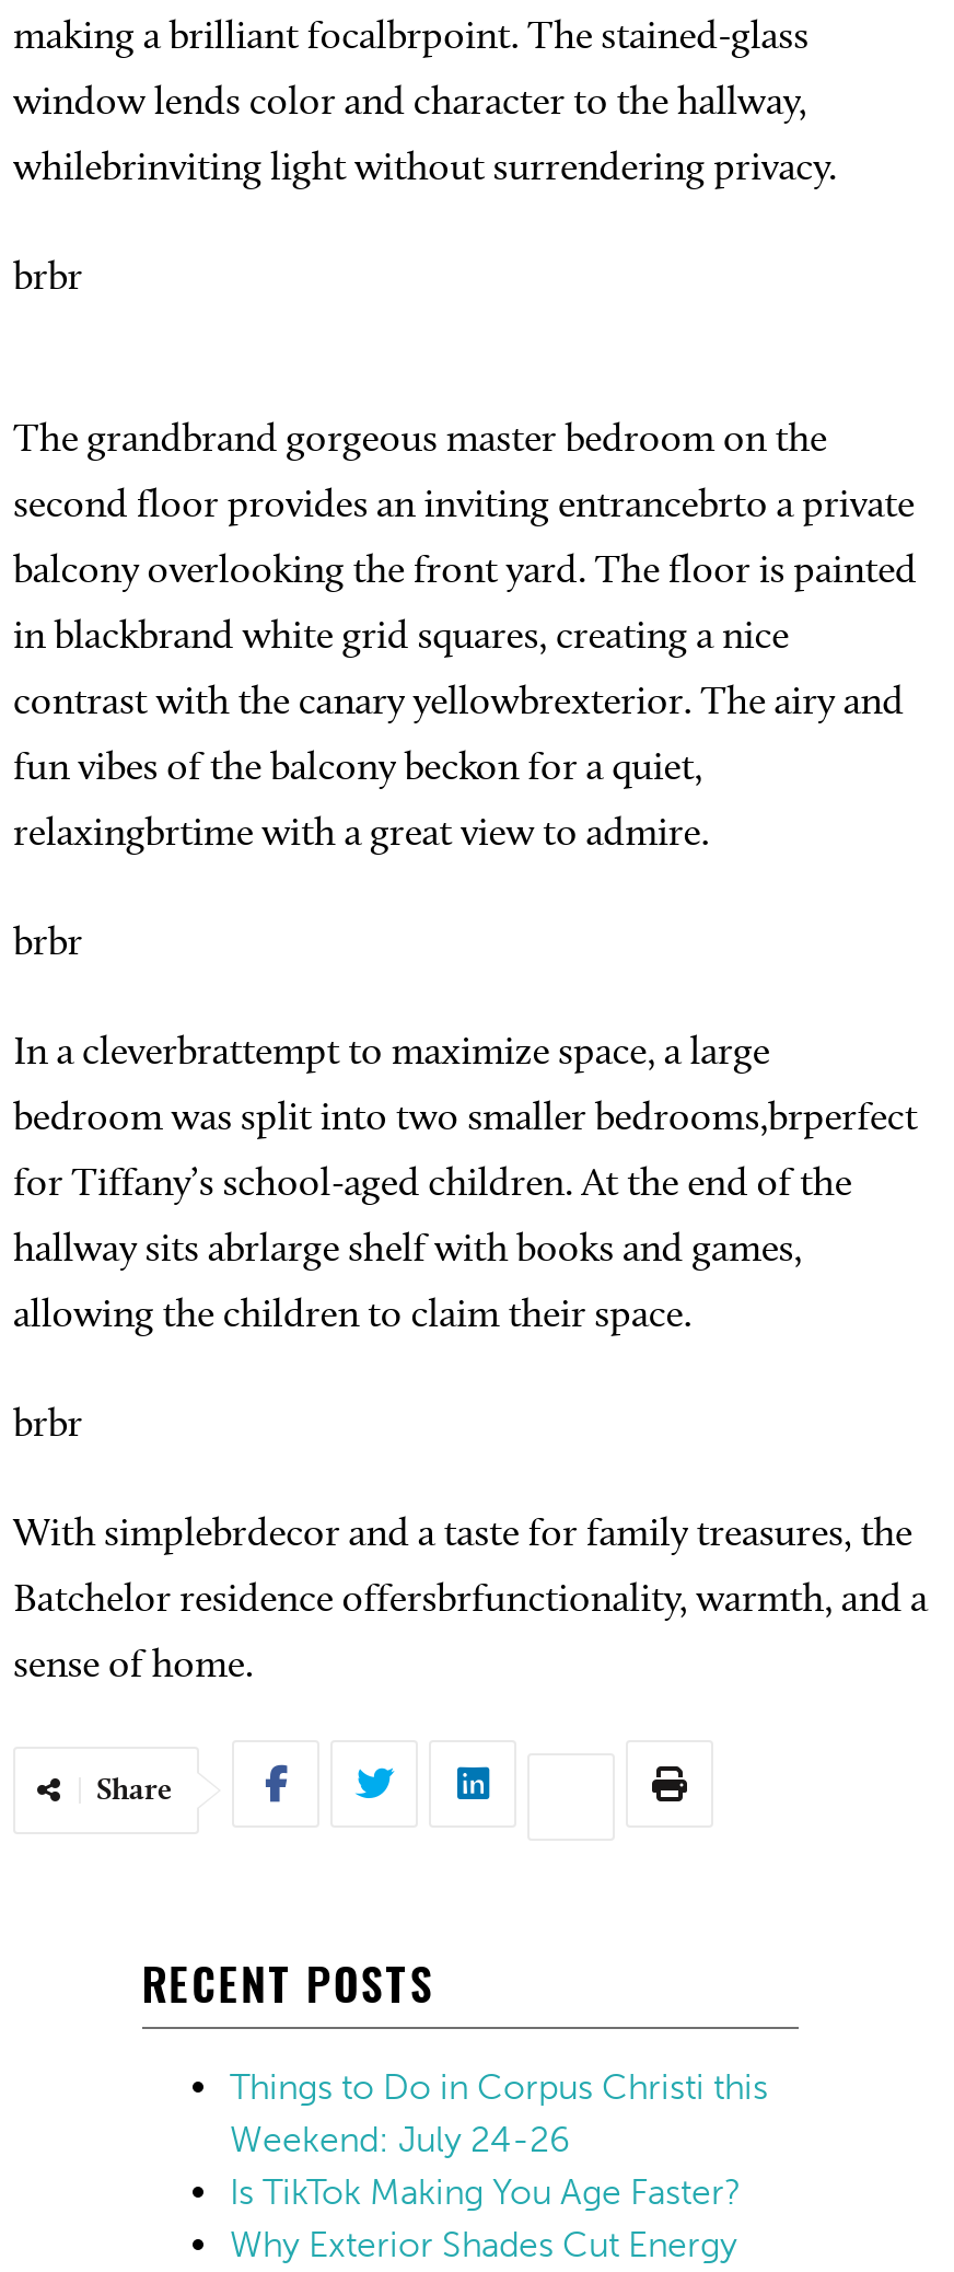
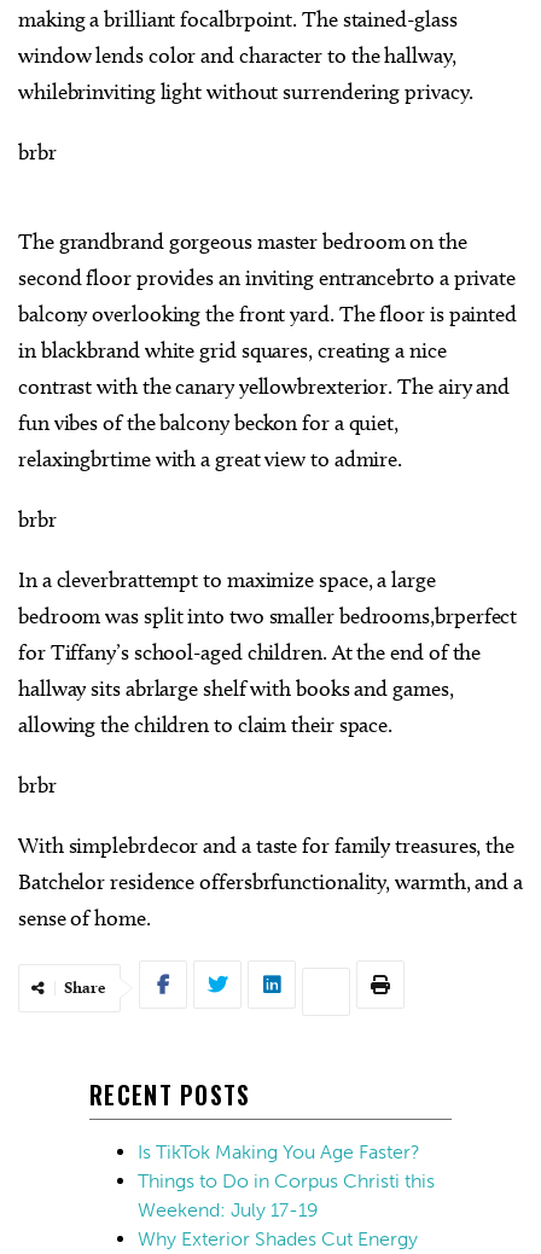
moved [230,2066,768,2108] -> [138,1169,435,1192]: Things to Do in Corpus Christi this
[230,2119,571,2160] Weekend: July 24-26 -> none
moved [230,2171,742,2213] -> [138,1140,420,1163]: Is TikTok Making You Age Faster?
none -> [138,1198,319,1221] Weekend: July 17-19

